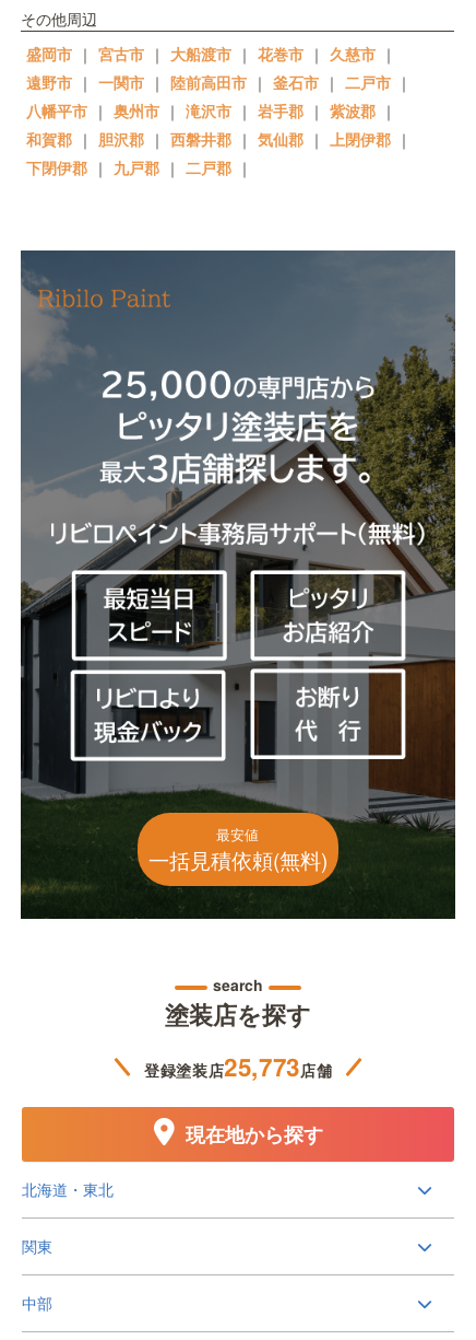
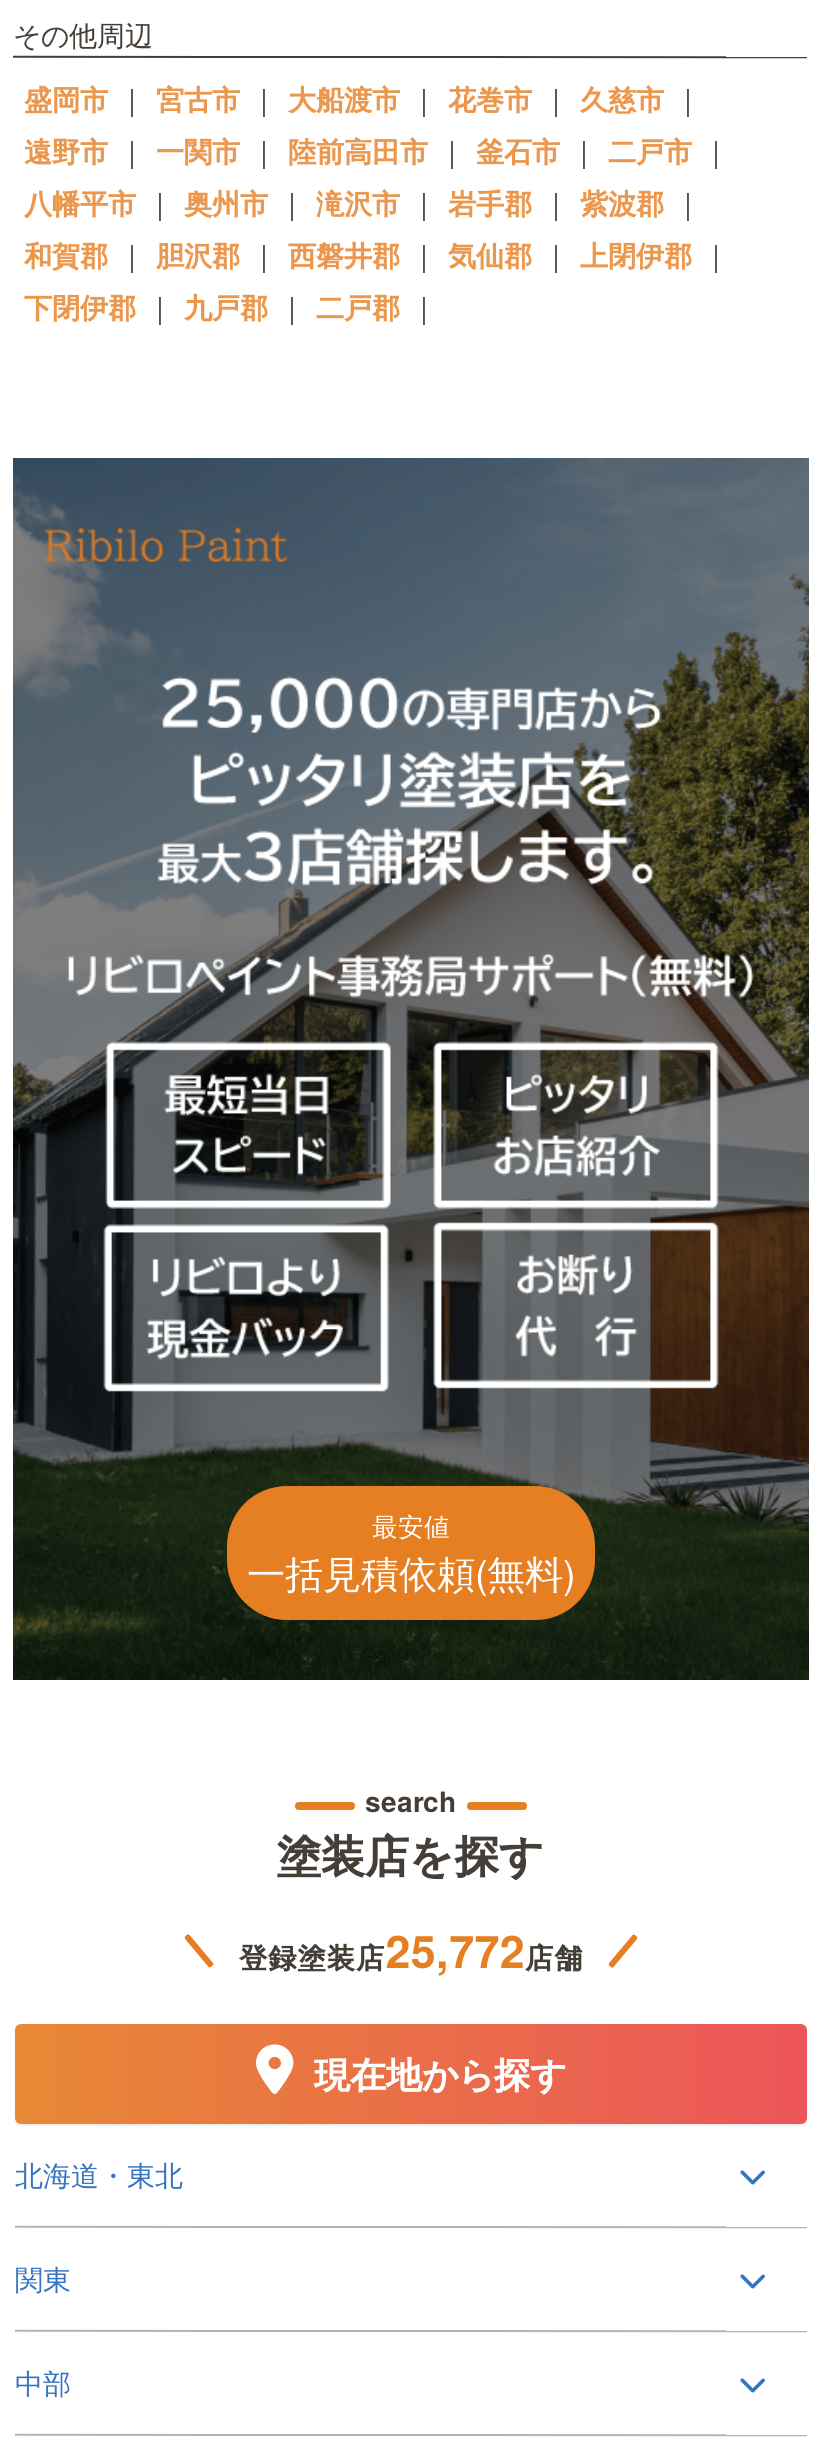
[144,1049,332,1084] 登録塗装店25,773店舗 -> [239,1918,583,1982] 登録塗装店25,772店舗

